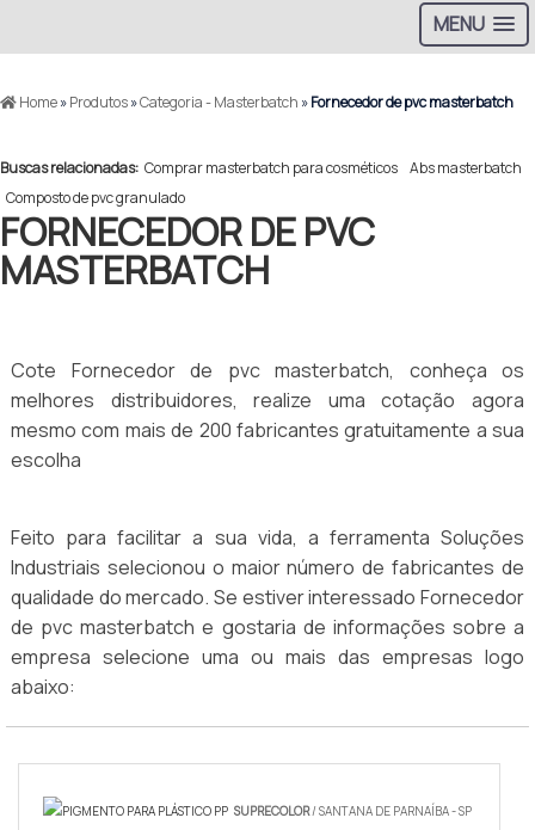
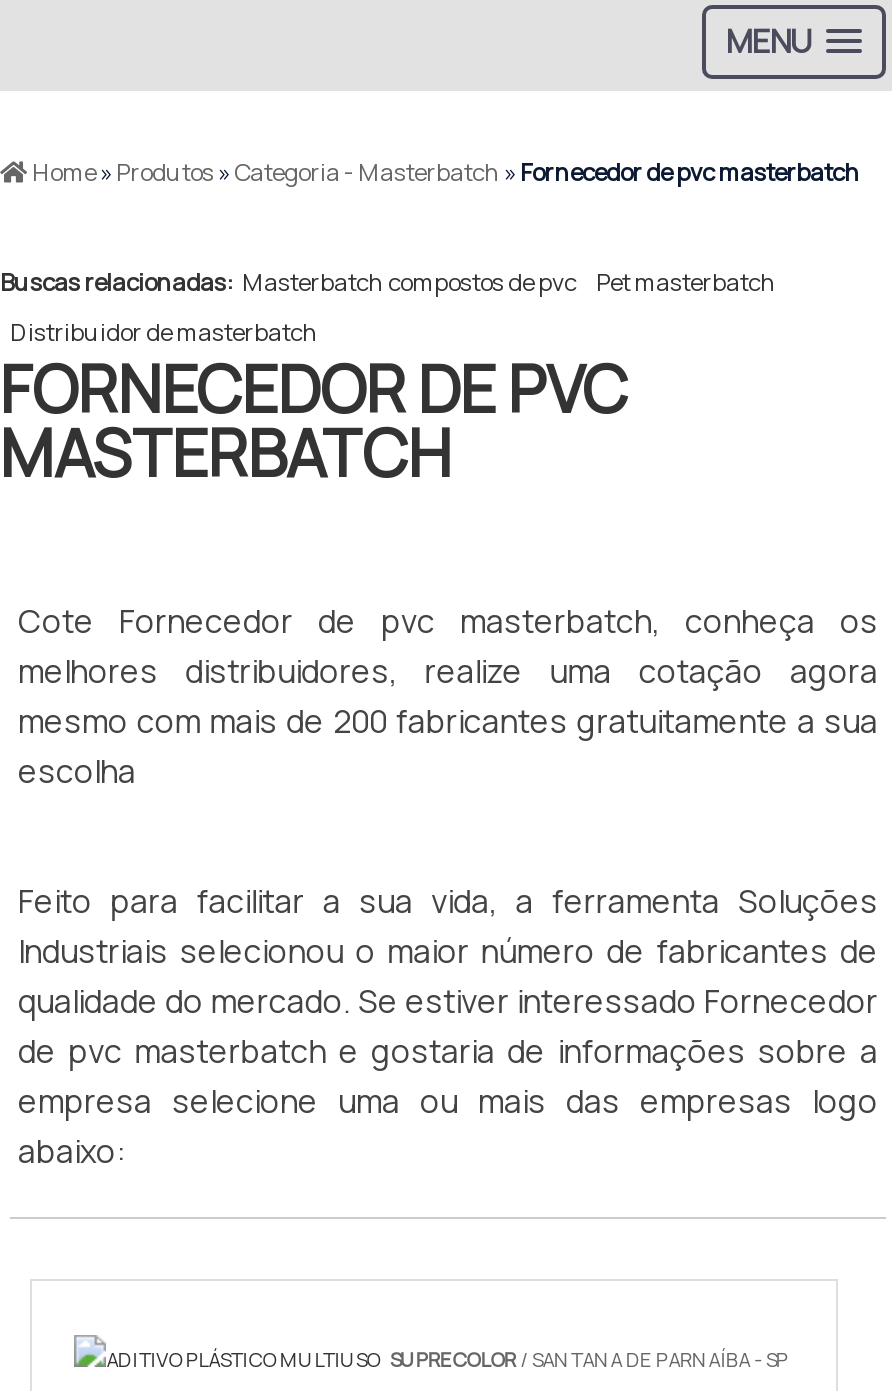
[0,158,522,178] Buscas relacionadas: Comprar masterbatch para cosméticos Abs masterbatch -> [0,265,776,299] Buscas relacionadas: Masterbatch compostos de pvc Pet masterbatch
[6,187,185,208] Composto de pvc granulado -> [10,315,318,349] Distribuidor de masterbatch

